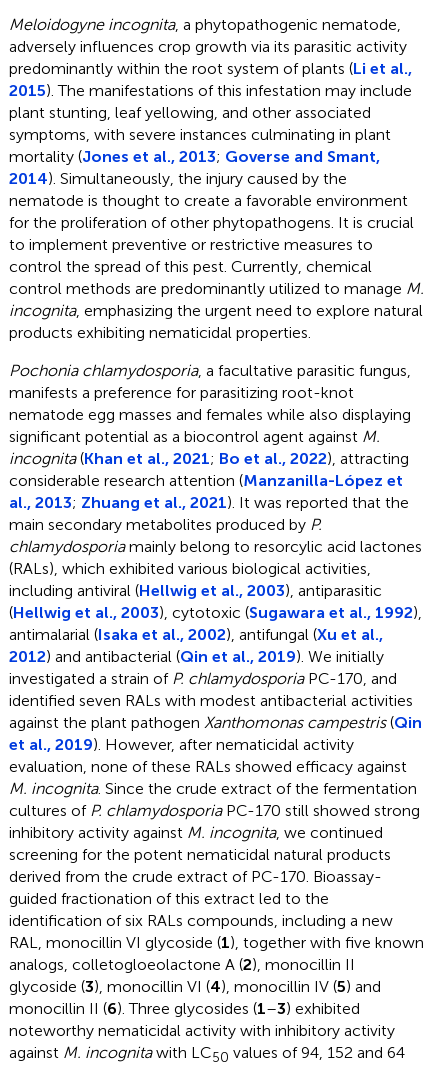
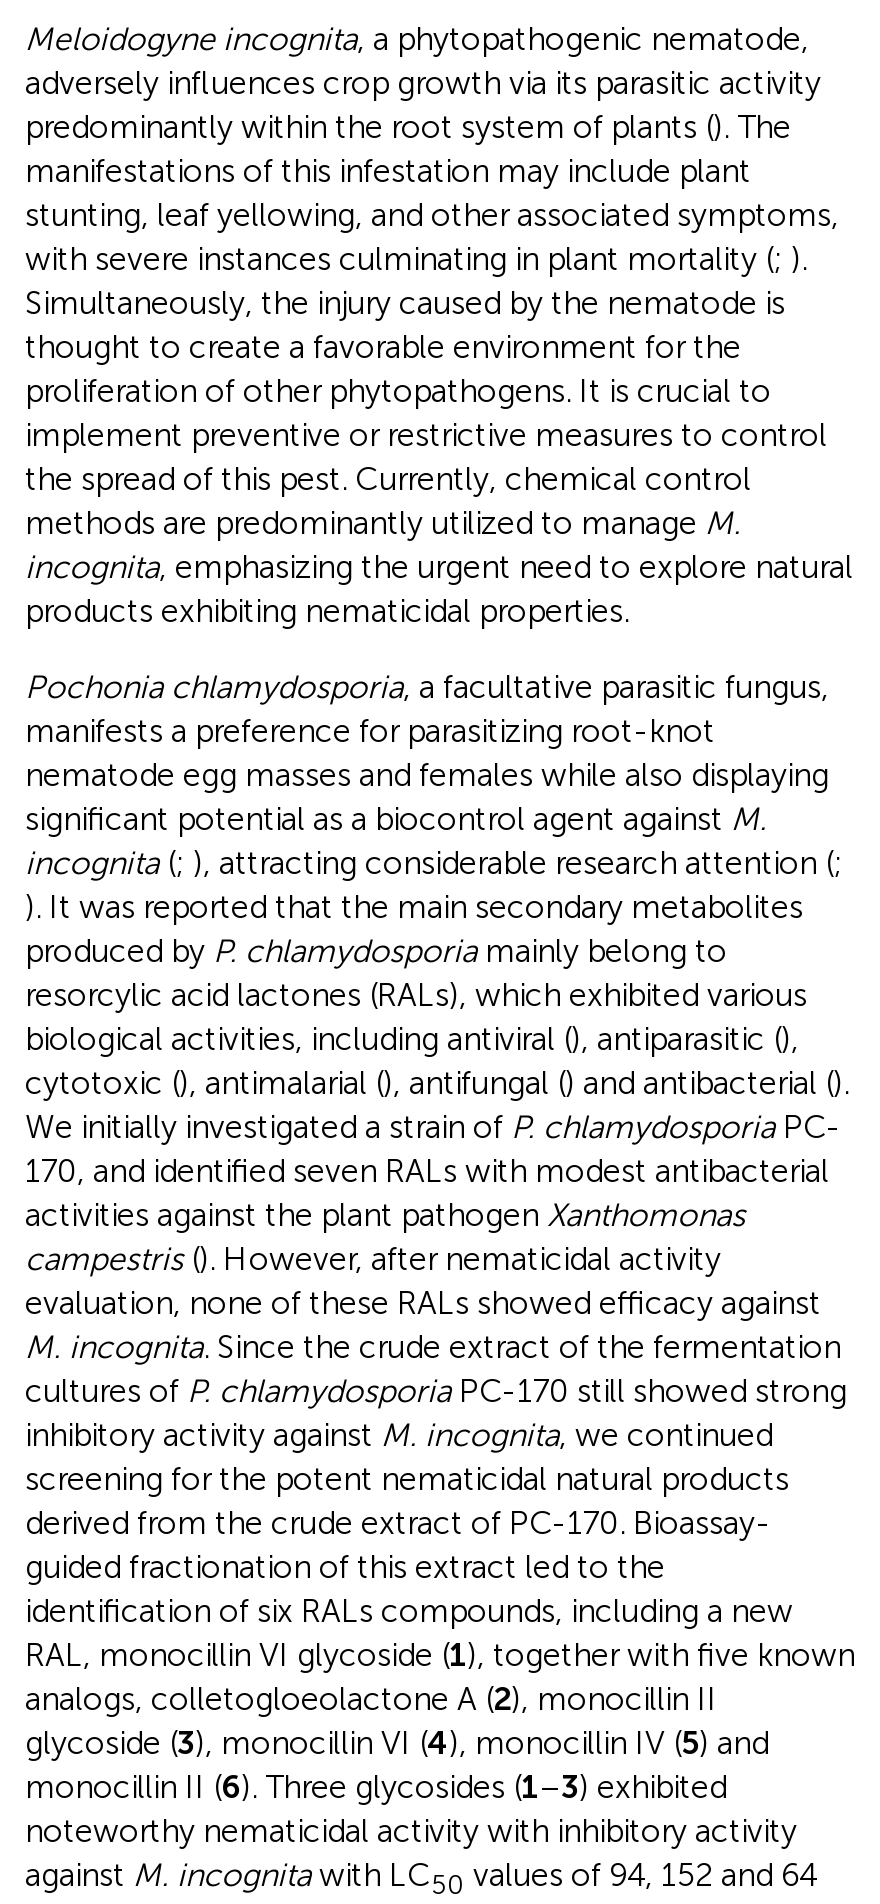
[9,59,424,298] predominantly within the root system of plants (Li et al., | 2015). The manifestations of this infestation may include | plant stunting, leaf yellowing, and other associated | symptoms, with severe instances culminating in plant | mortality (Jones et al., 2013; Goverse and Smant, | 2014). Simultaneously, the injury caused by the | nematode is thought to create a favorable environment | for the proliferation of other phytopathogens. It is crucial | to implement preventive or restrictive measures to | control the spread of this pest. Currently, chemical | control methods are predominantly utilized to manage M. -> [25,107,839,541] predominantly within the root system of plants (). The | manifestations of this infestation may include plant | stunting, leaf yellowing, and other associated symptoms, | with severe instances culminating in plant mortality (;). | Simultaneously, the injury caused by the nematode is | thought to create a favorable environment for the | proliferation of other phytopathogens. It is crucial to | implement preventive or restrictive measures to control | the spread of this pest. Currently, chemical control | methods are predominantly utilized to manage M.
[9,449,422,754] incognita (Khan et al., 2021; Bo et al., 2022), attracting | considerable research attention (Manzanilla-López et | al., 2013; Zhuang et al., 2021). It was reported that the | main secondary metabolites produced by P. | chlamydosporia mainly belong to resorcylic acid lactones | (RALs), which exhibited various biological activities, | including antiviral (Hellwig et al., 2003), antiparasitic | (Hellwig et al., 2003), cytotoxic (Sugawara et al., 1992), | antimalarial (Isaka et al., 2002), antifungal (Xu et al., | 2012) and antibacterial (Qin et al., 2019). We initially | investigated a strain of P. chlamydosporia PC-170, and | identified seven RALs with modest antibacterial activities | against the plant pathogen Xanthomonas campestris (Qin | et al., 2019). However, after nematicidal activity -> [25,843,849,1277] incognita (;), attracting considerable research attention (; | ). It was reported that the main secondary metabolites | produced by P. chlamydosporia mainly belong to | resorcylic acid lactones (RALs), which exhibited various | biological activities, including antiviral (), antiparasitic (), | cytotoxic (), antimalarial (), antifungal () and antibacterial (). | We initially investigated a strain of P. chlamydosporia PC- | 170, and identified seven RALs with modest antibacterial | activities against the plant pathogen Xanthomonas | campestris (). However, after nematicidal activity

